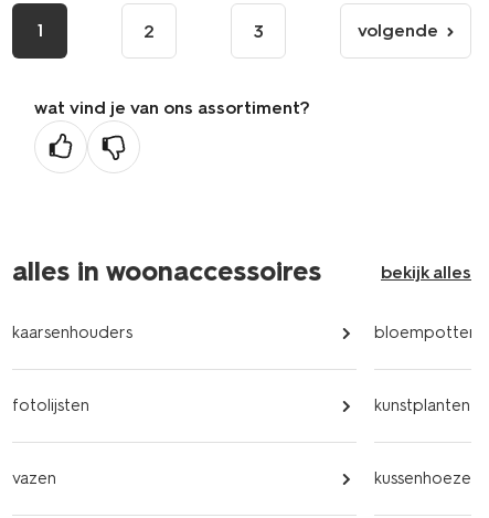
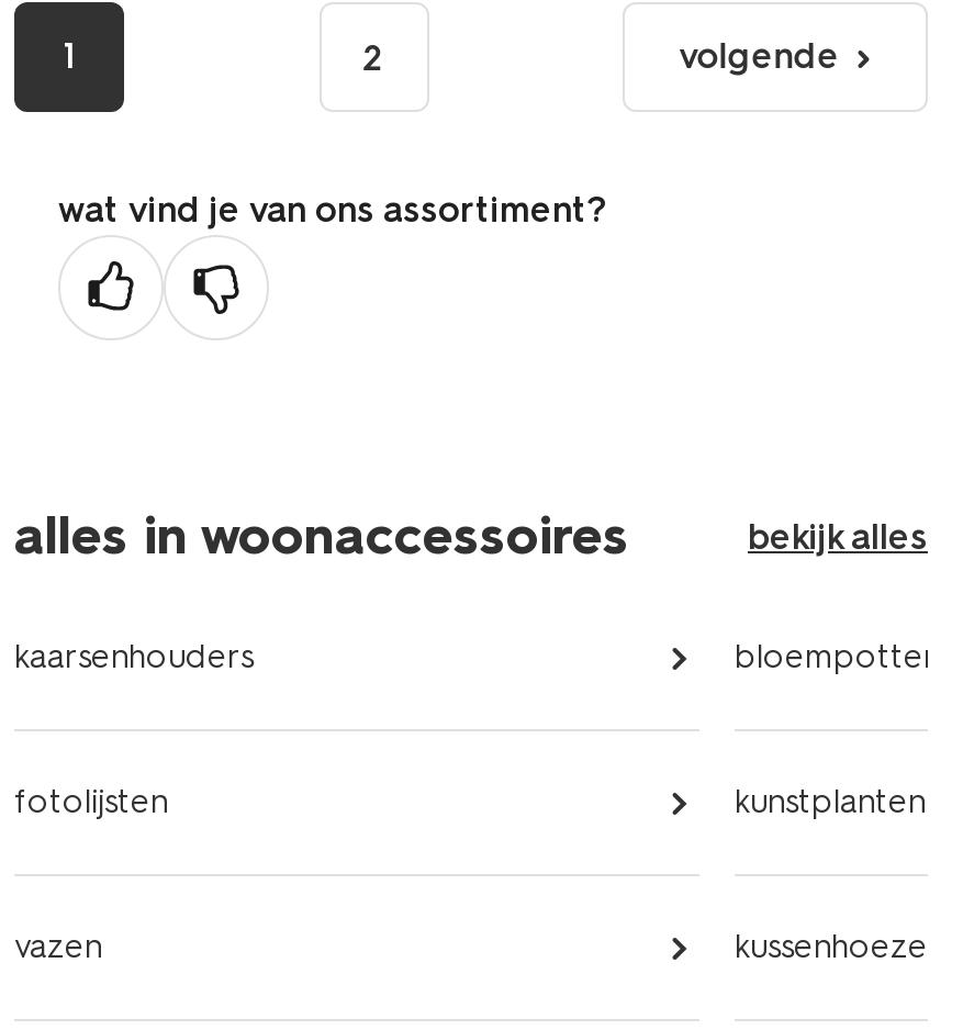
[253,21,263,42] 3 -> none

